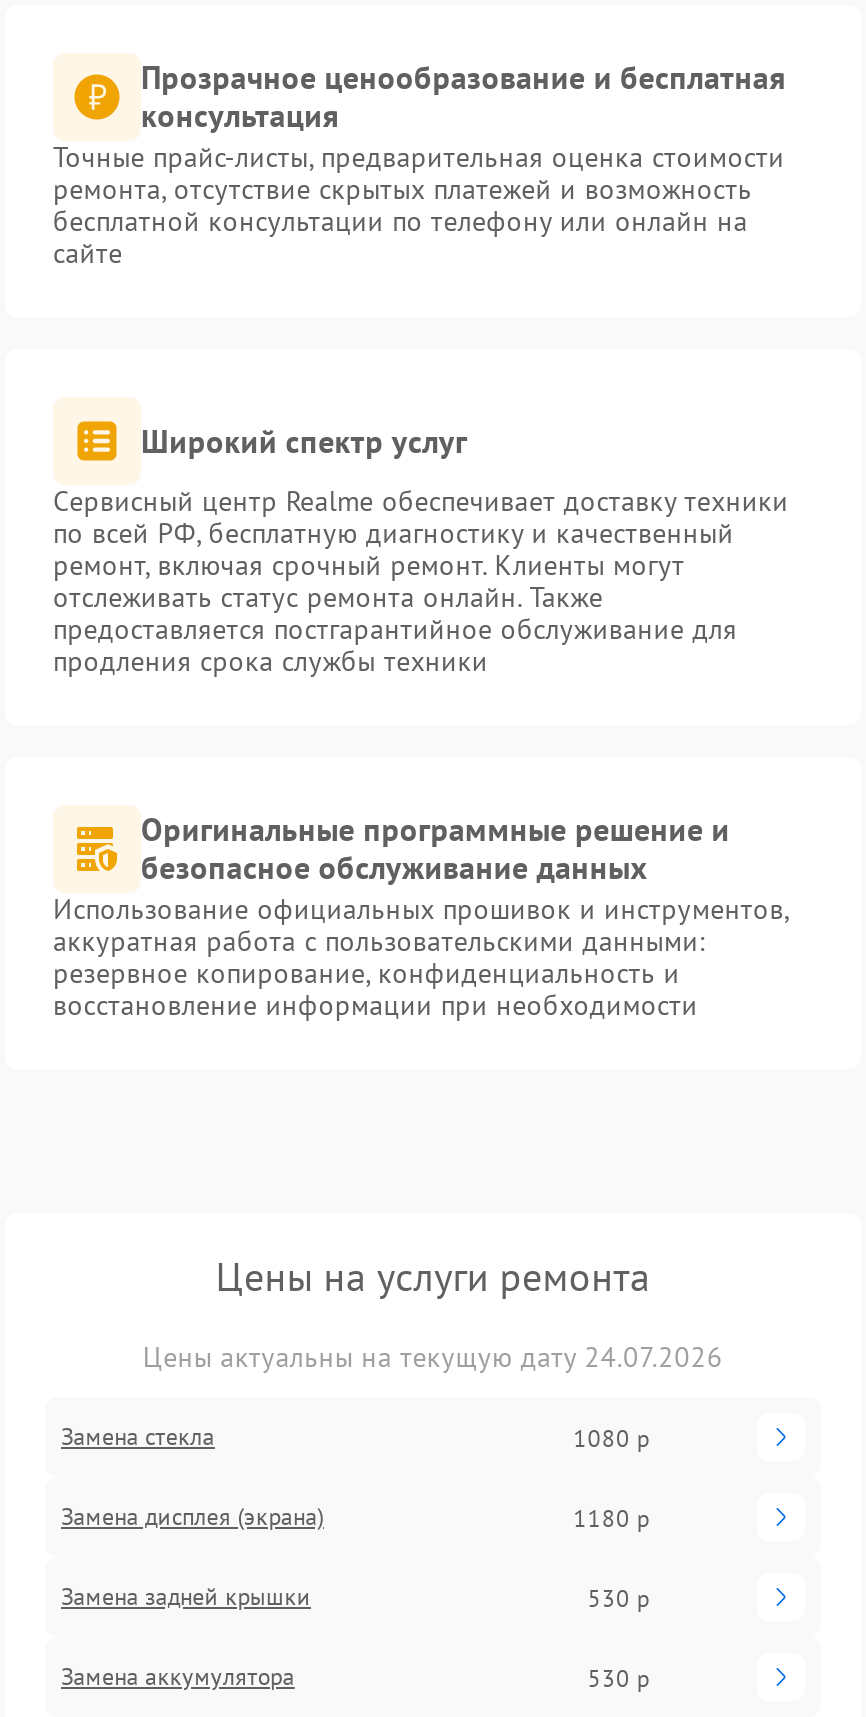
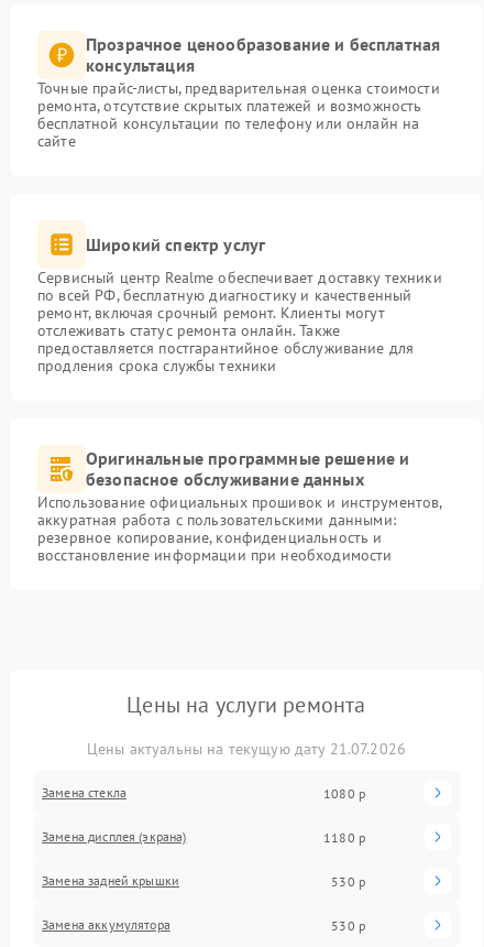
[143,1339,723,1375] Цены актуальны на текущую дату 24.07.2026 -> [87,739,406,759] Цены актуальны на текущую дату 21.07.2026

